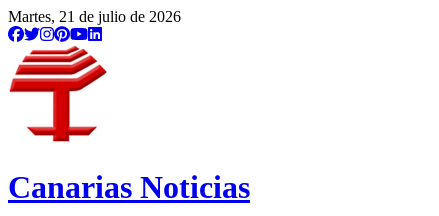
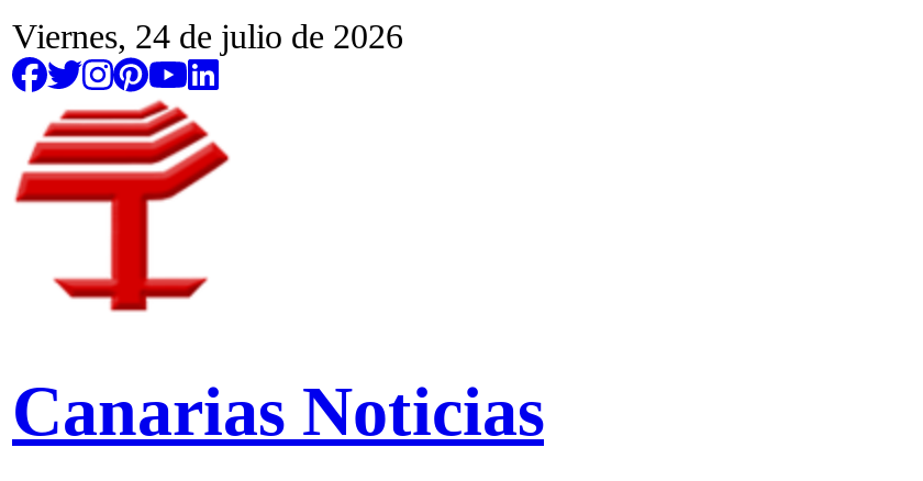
[8,8,181,25] Martes, 21 de julio de 2026 -> [12,18,403,55] Viernes, 24 de julio de 2026

